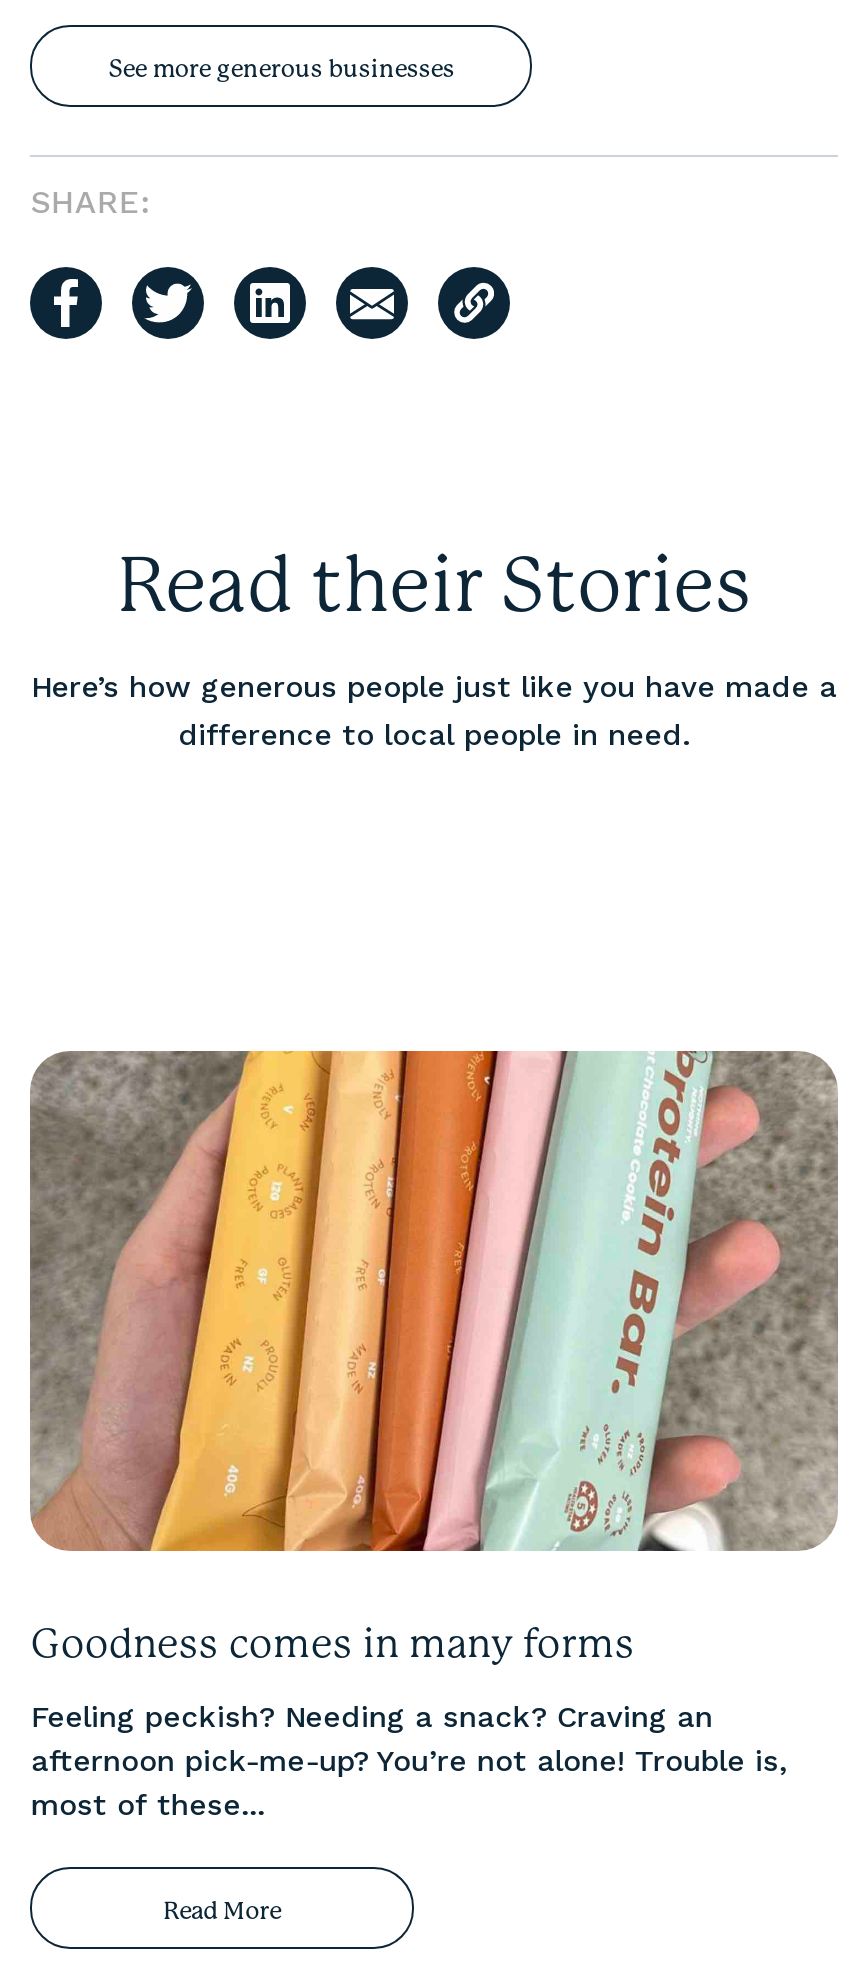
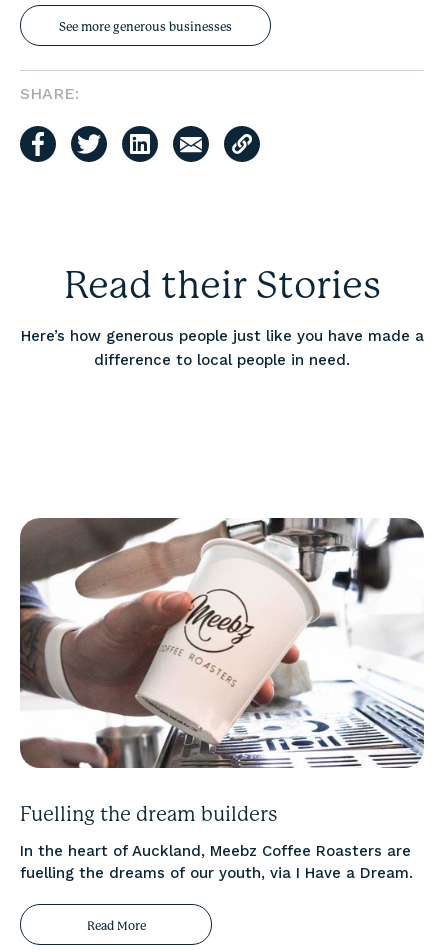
[28,1049,840,1667] [image] | Goodness comes in many forms -> [19,517,424,826] [image] | Fuelling the dream builders
[31,1699,787,1823] Feeling peckish? Needing a snack? Craving an | afternoon pick-me-up? You’re not alone! Trouble is, | most of these... -> [20,842,413,882] In the heart of Auckland, Meebz Coffee Roasters are | fuelling the dreams of our youth, via I Have a Dream.

